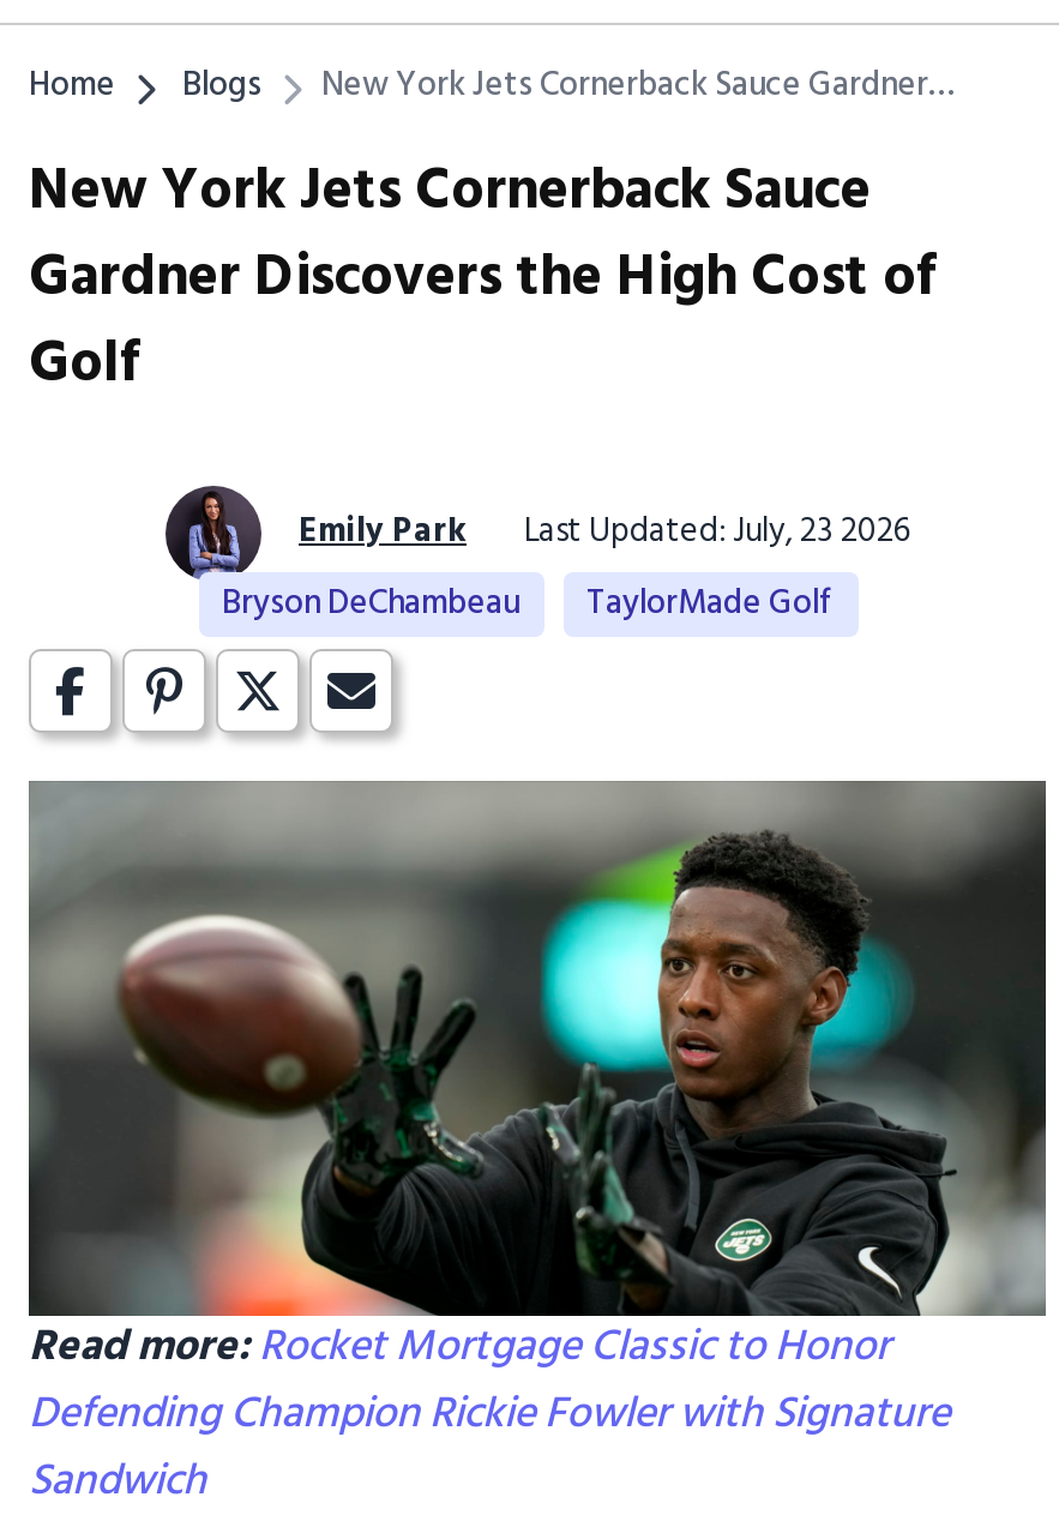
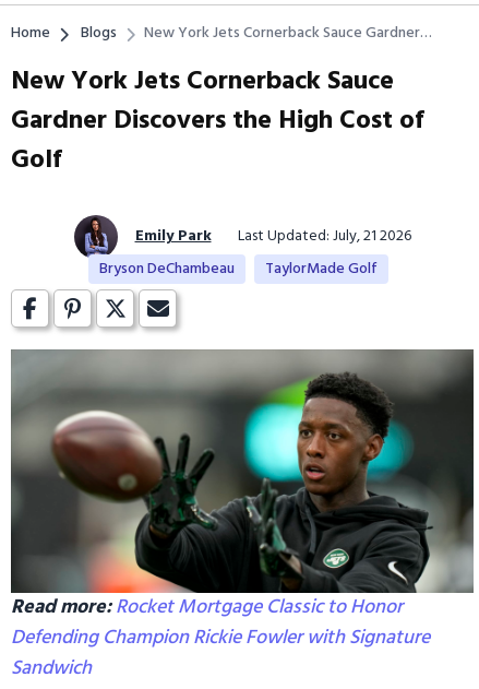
[524,505,910,560] Last Updated: July, 23 2026 -> [237,224,411,249] Last Updated: July, 21 2026

